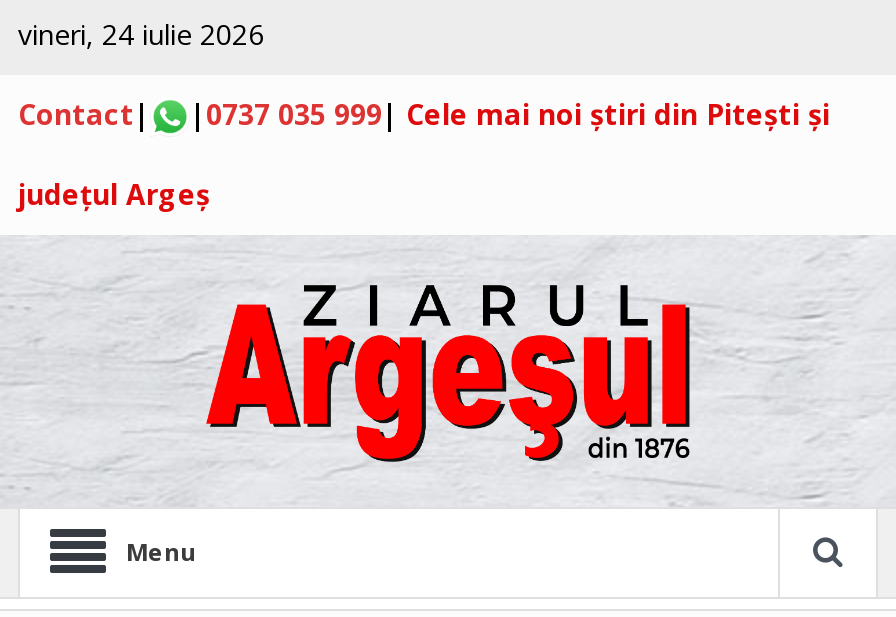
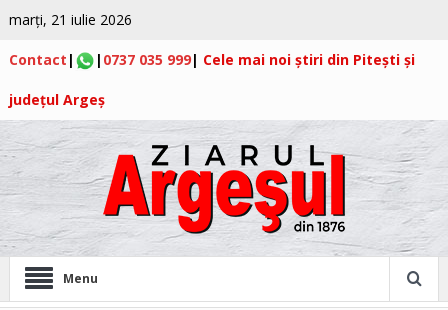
[18,15,264,53] vineri, 24 iulie 2026 -> [9,10,132,29] marți, 21 iulie 2026

